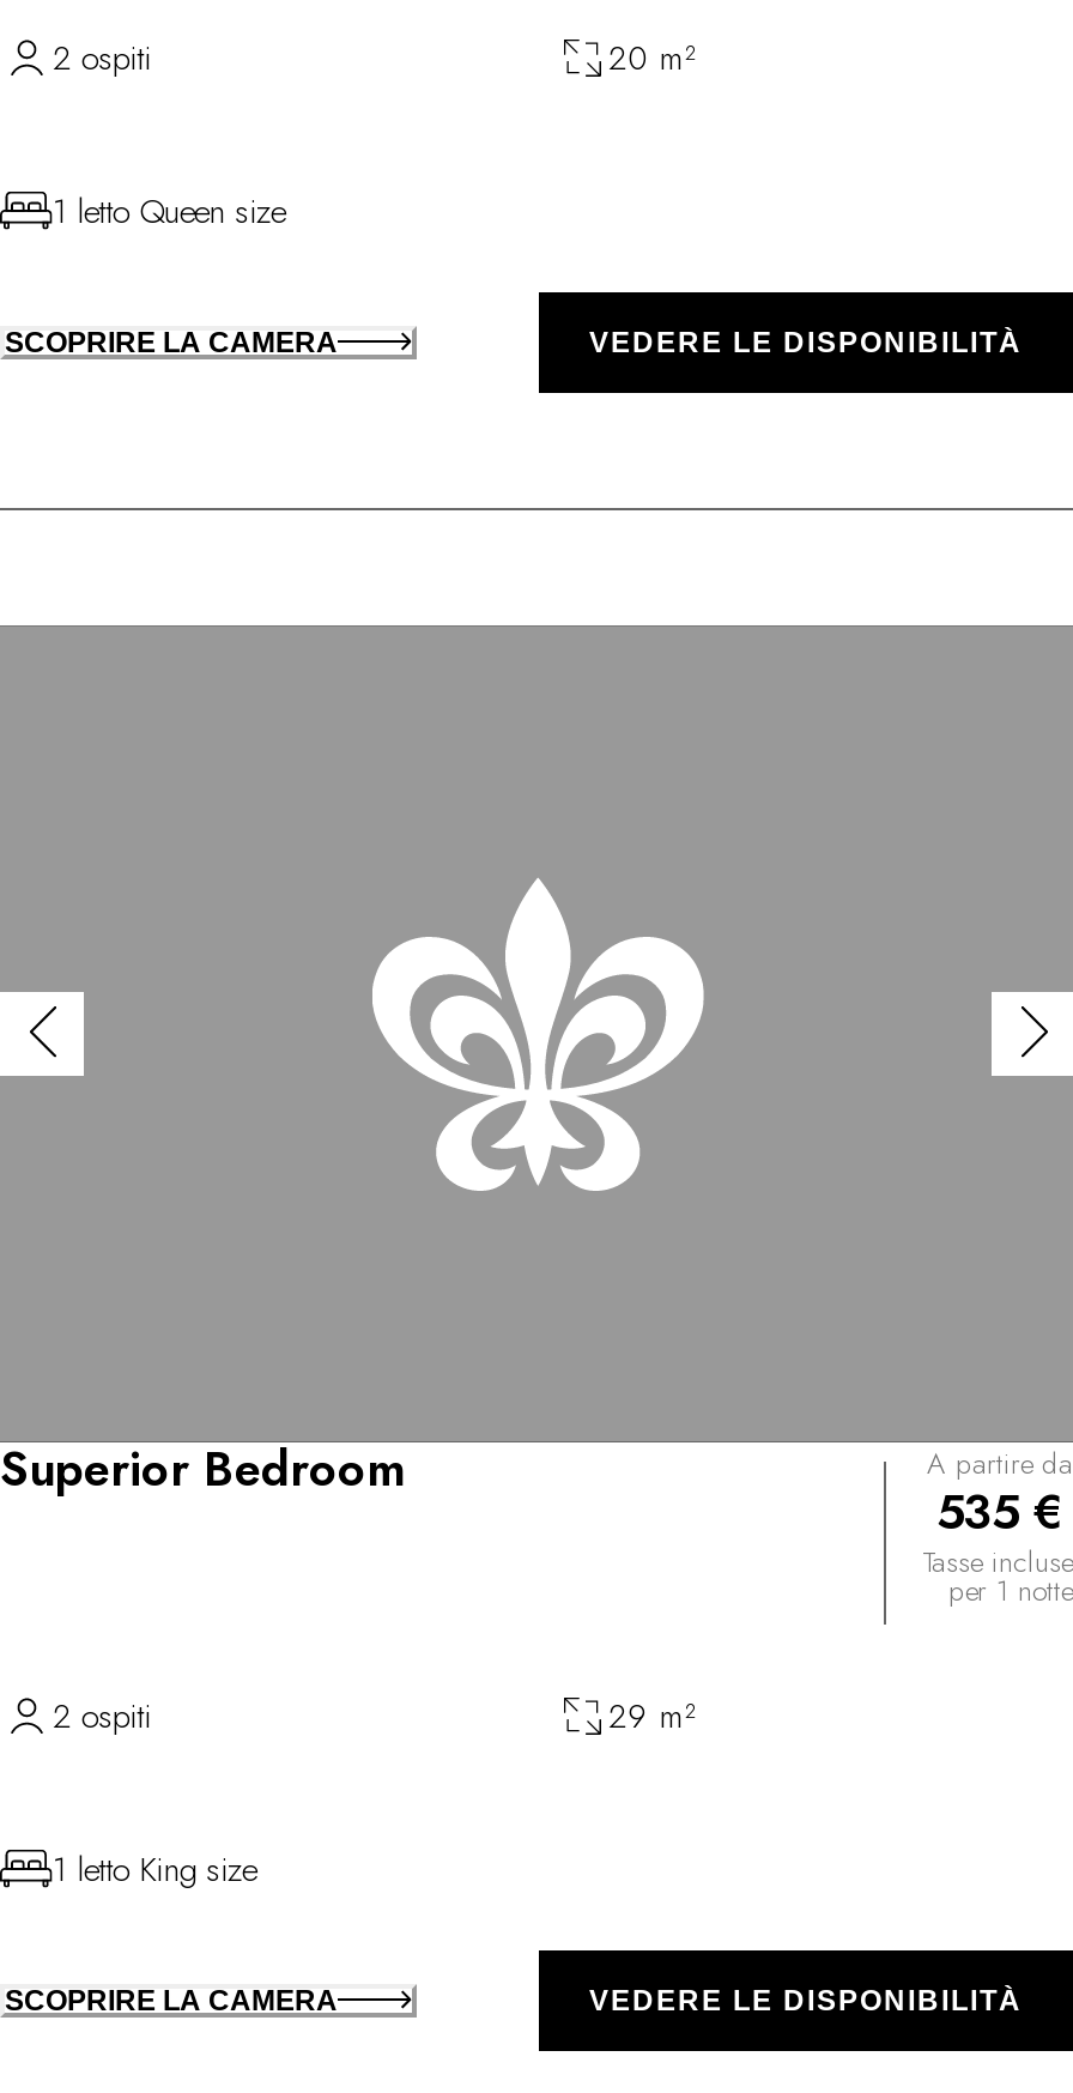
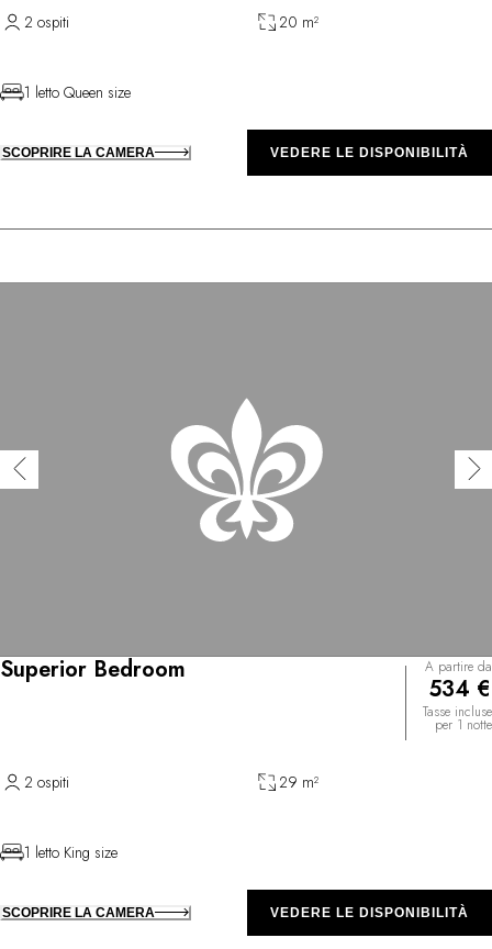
[936,1477,1063,1547] 535 € -> [429,673,491,705] 534 €

